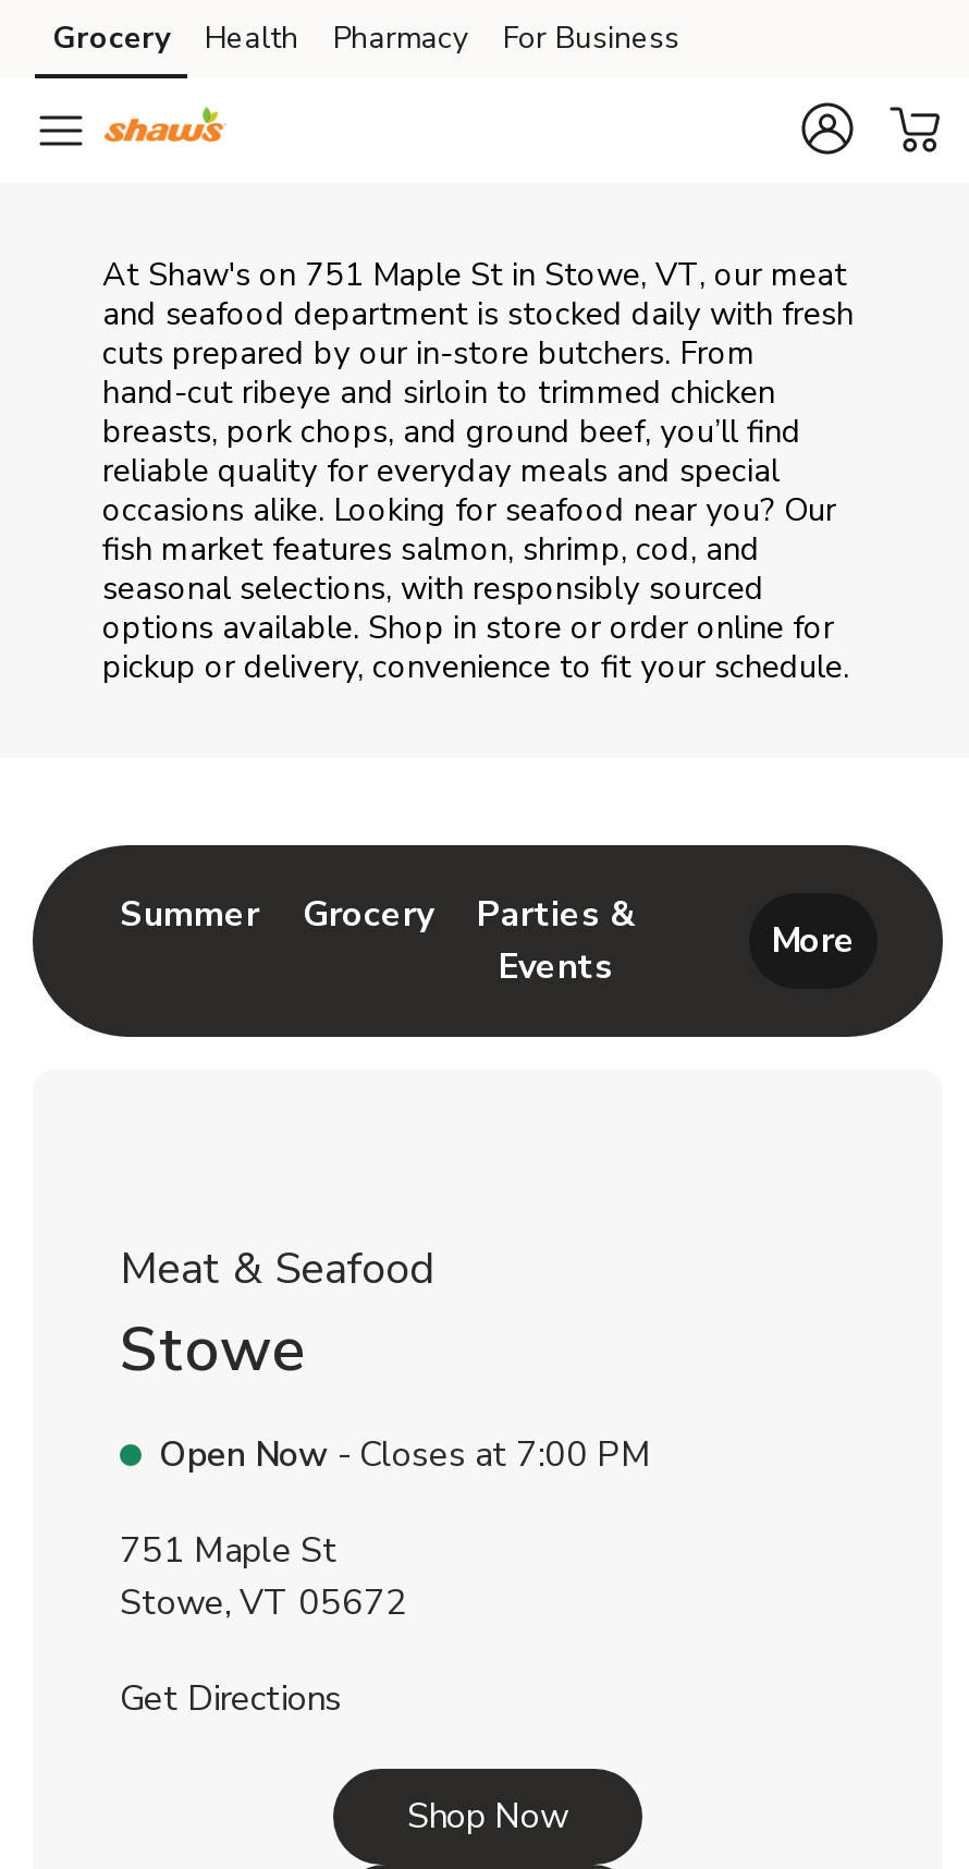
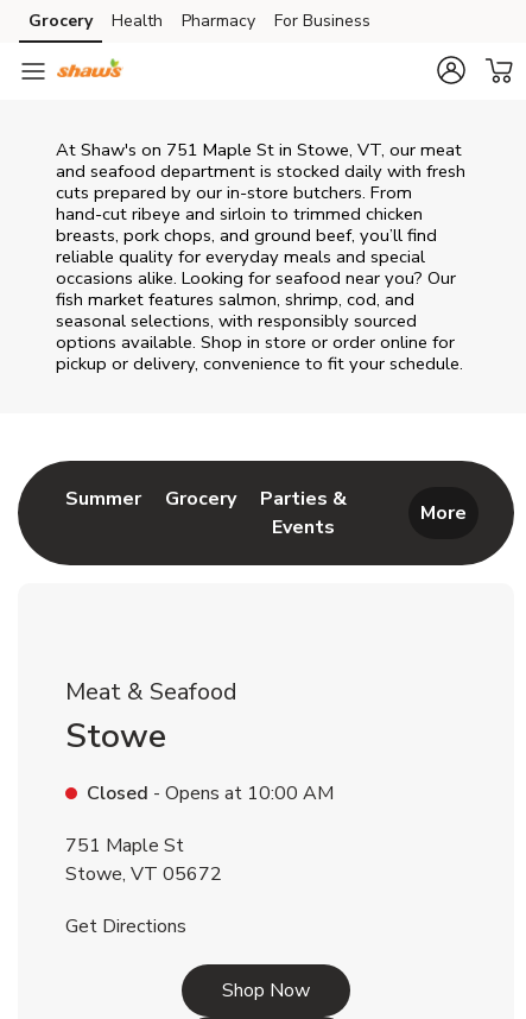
[159,1431,651,1479] Open Now - Closes at 7:00 PM -> [87,780,334,806] Closed - Opens at 10:00 AM

